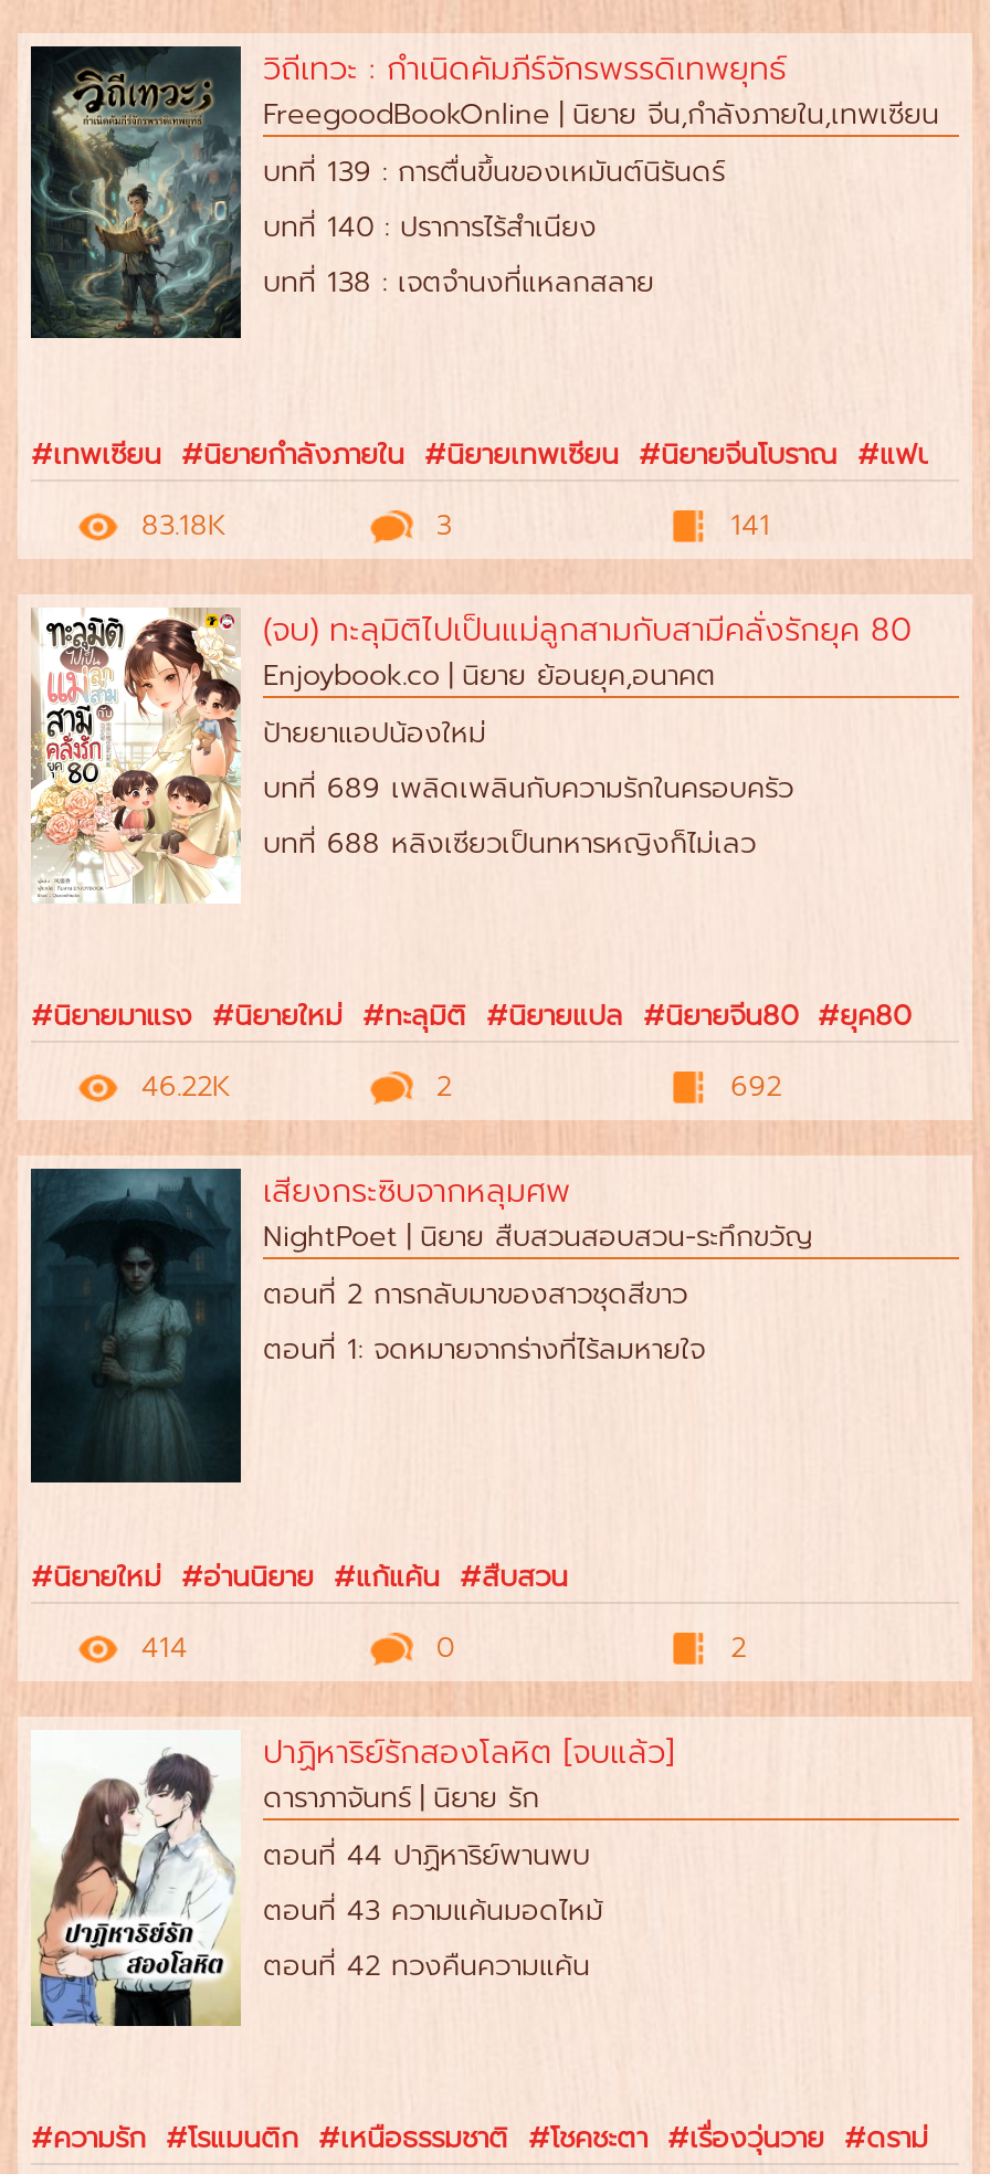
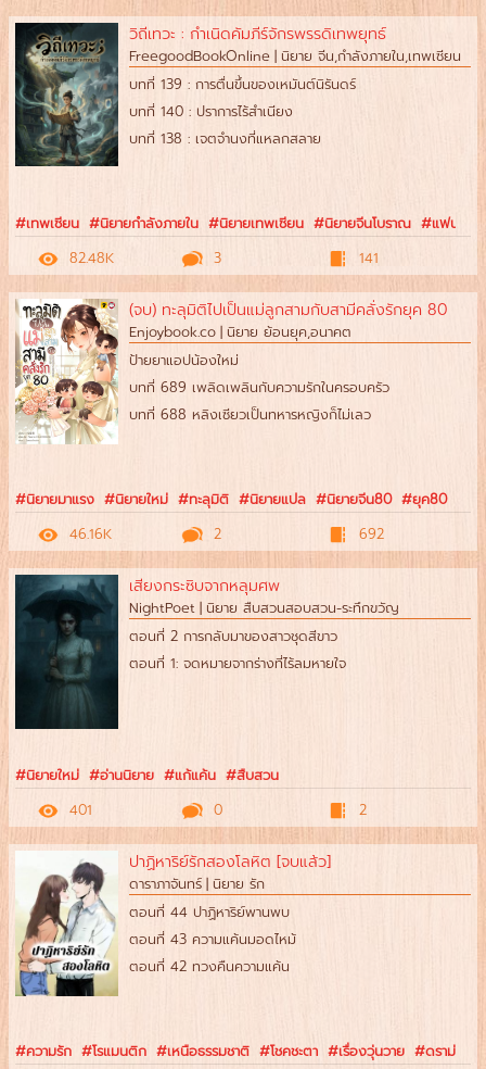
[130,503,225,545] 83.18K -> [64,247,114,268] 82.48K
[130,1064,230,1106] 46.22K -> [64,523,112,544] 46.16K
[130,1626,188,1668] 414 -> [64,799,92,820] 401

